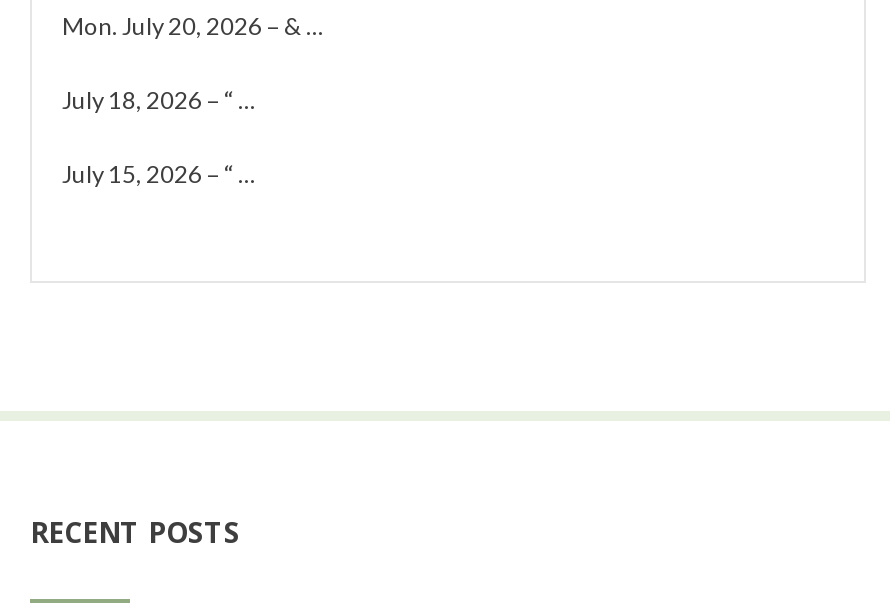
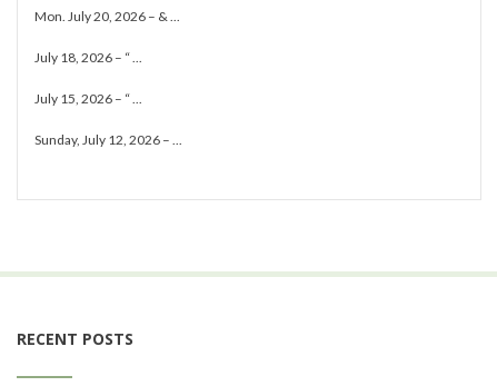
none -> [34,131,182,148] Sunday, July 12, 2026 – ...

